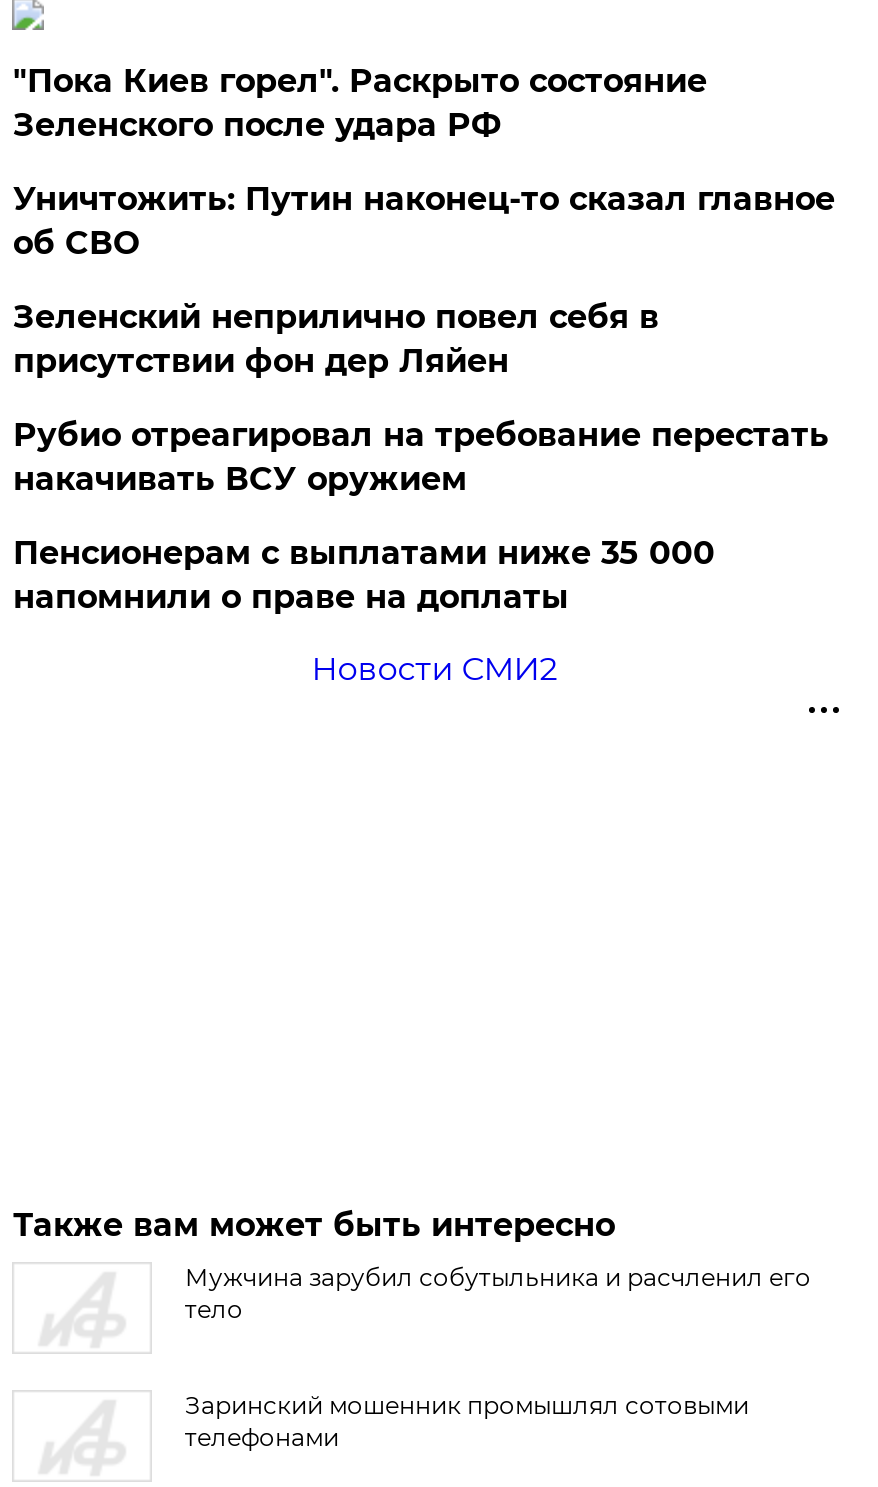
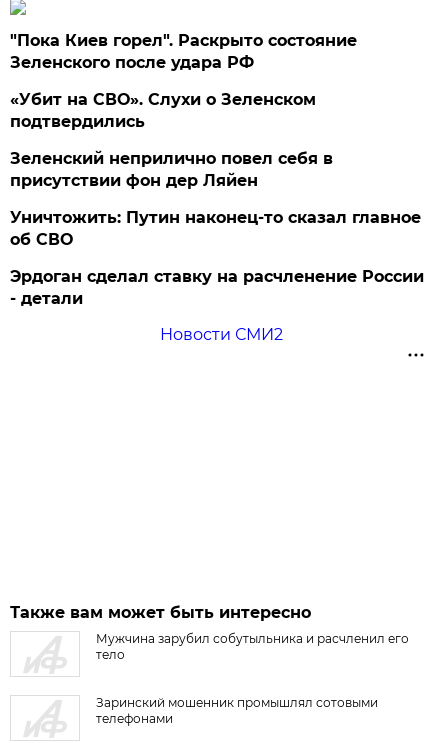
none -> [10,90,316,131] «Убит на СВО». Слухи о Зеленском | подтвердились
moved [13,180,835,262] -> [10,208,421,249]: Уничтожить: Путин наконец-то сказал главное | об СВО
[13,416,829,498] Рубио отреагировал на требование перестать | накачивать ВСУ оружием -> none
[13,534,715,616] Пенсионерам с выплатами ниже 35 000 | напомнили о праве на доплаты -> [10,267,424,308] Эрдоган сделал ставку на расчленение России | - детали

